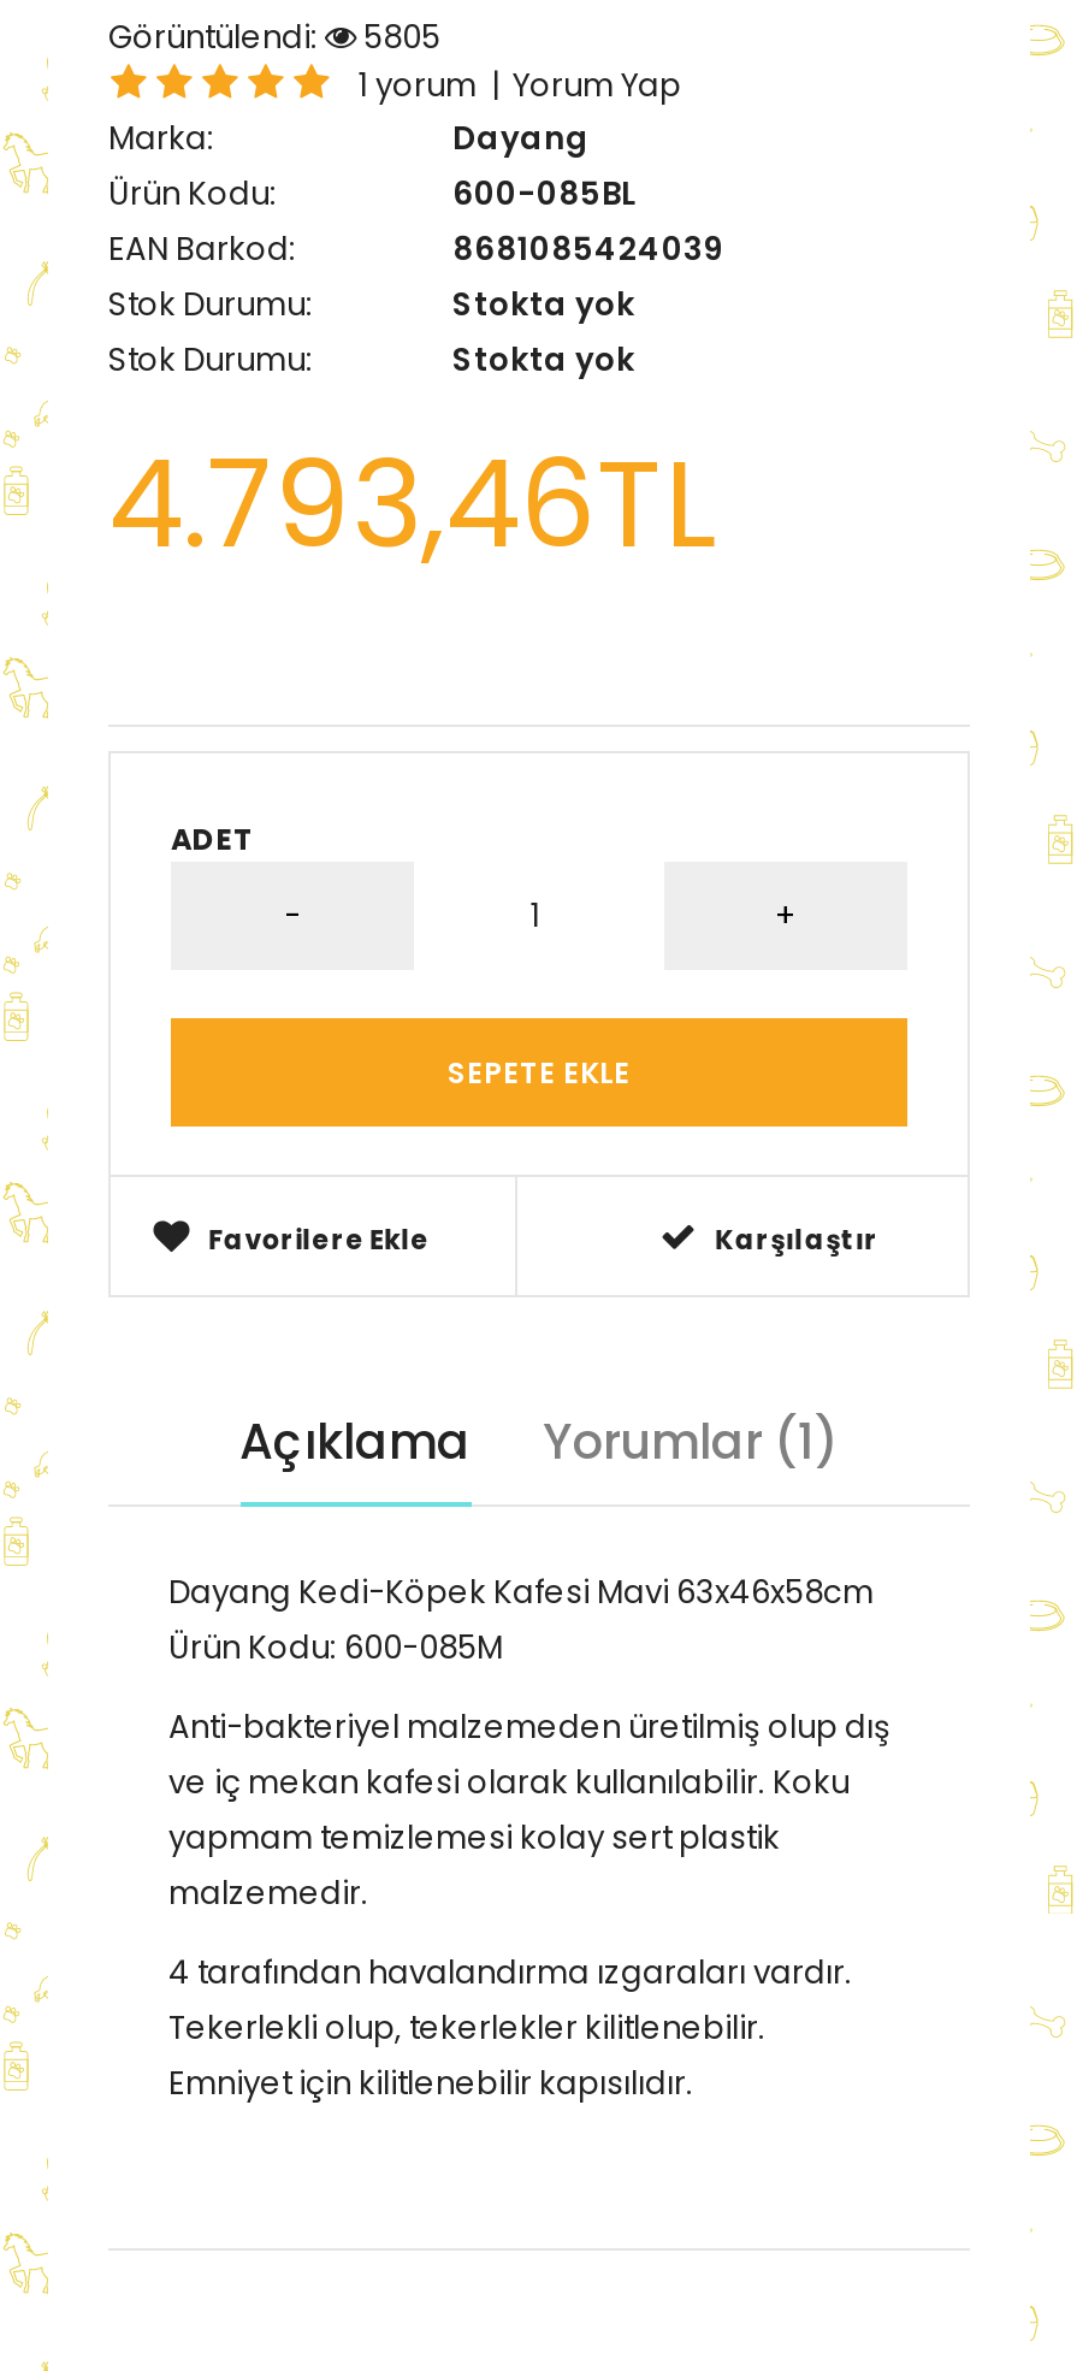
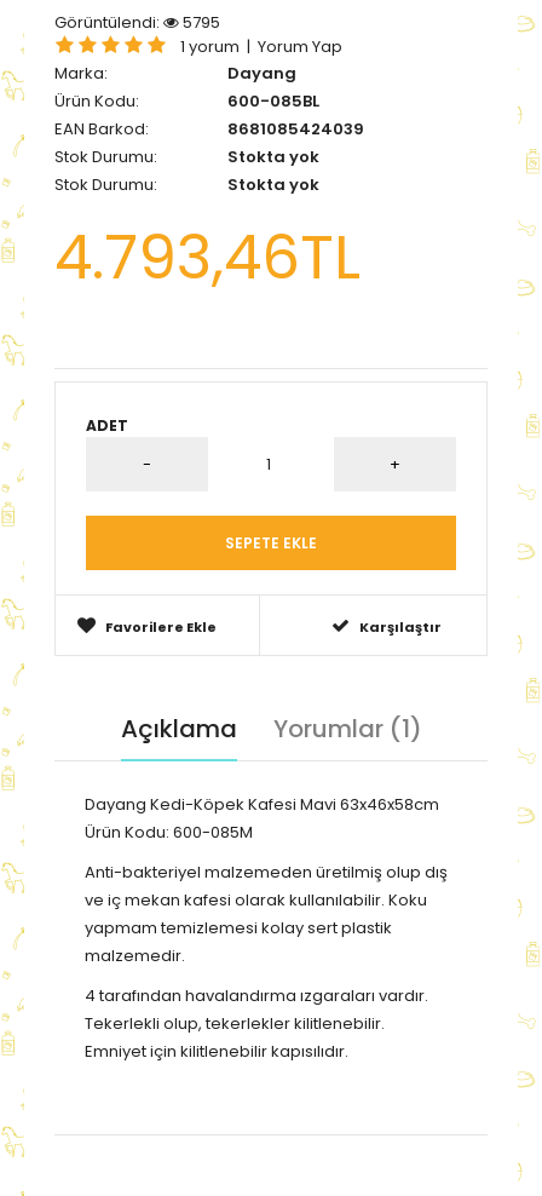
[108,14,440,60] Görüntülendi: 5805 -> [54,11,220,34] Görüntülendi: 5795

